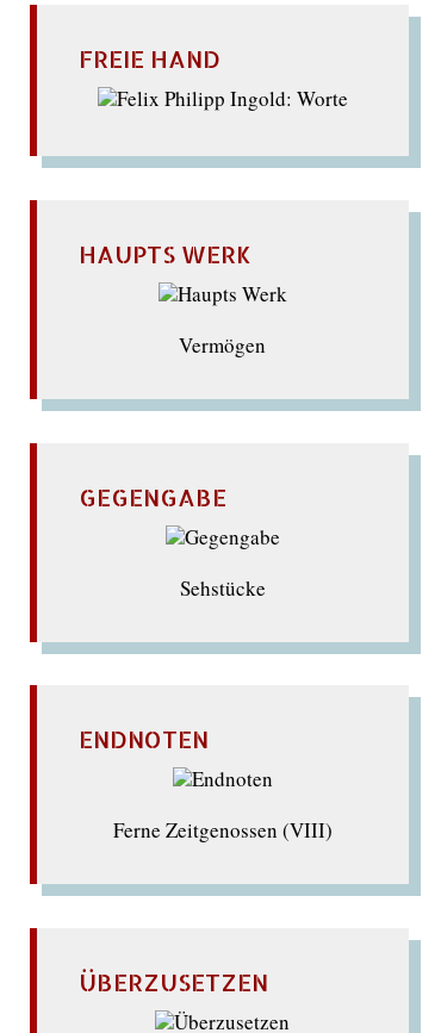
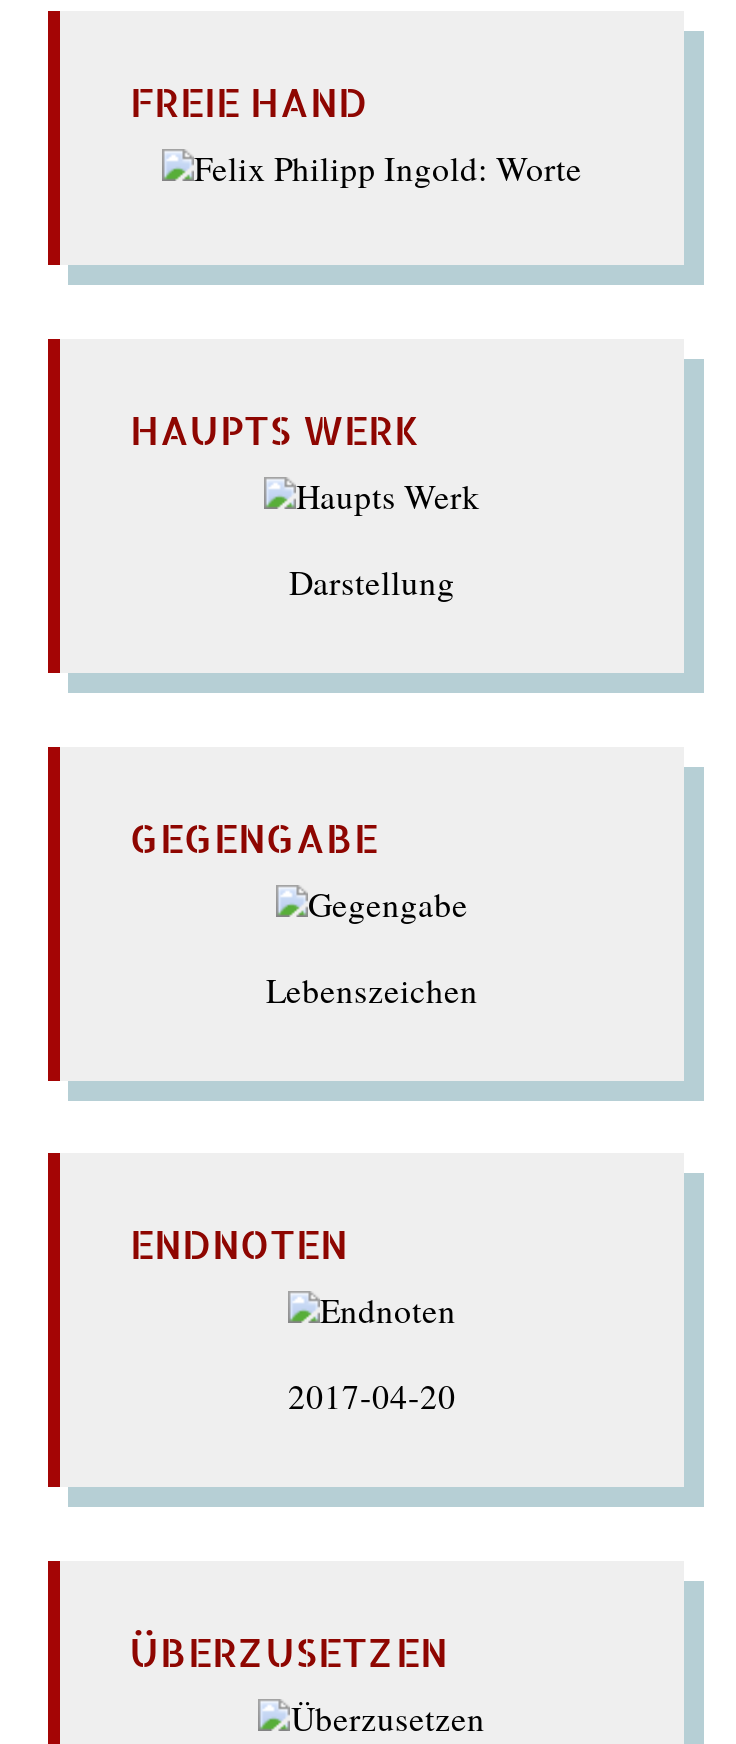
[179,331,266,359] Vermögen -> [289,559,455,605] Darstellung
[180,574,266,601] Sehstücke -> [266,966,478,1012] Lebenszeichen
[113,816,333,844] Ferne Zeitgenossen (VIII) -> [288,1373,456,1419] 2017-04-20

